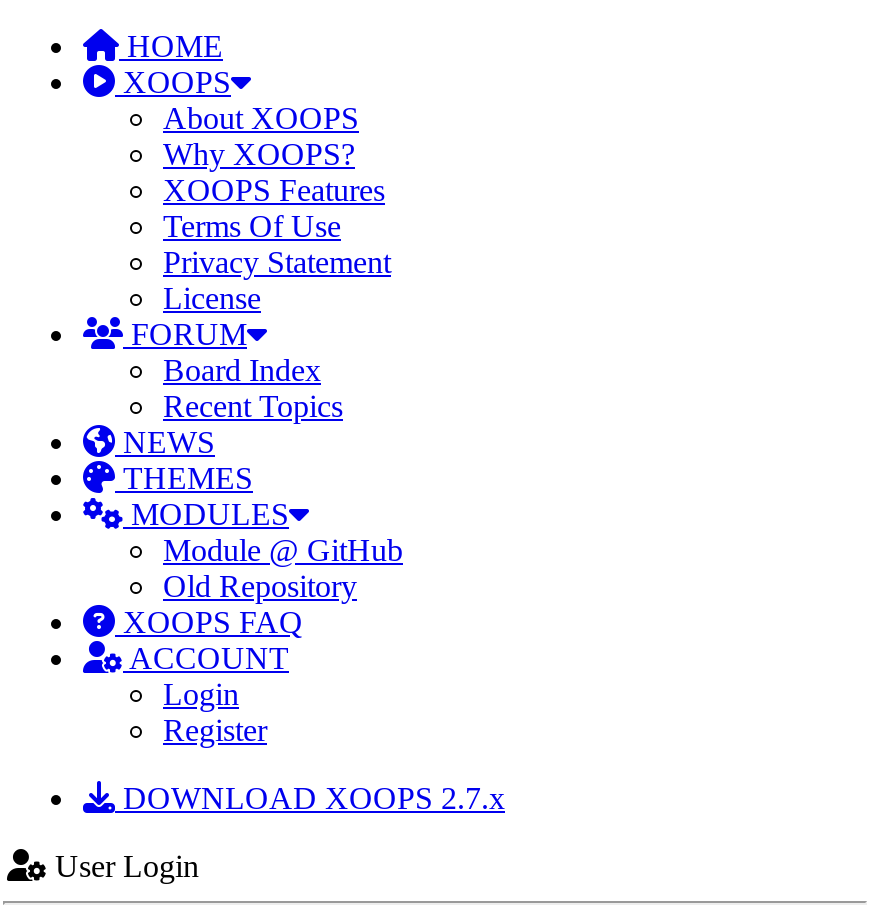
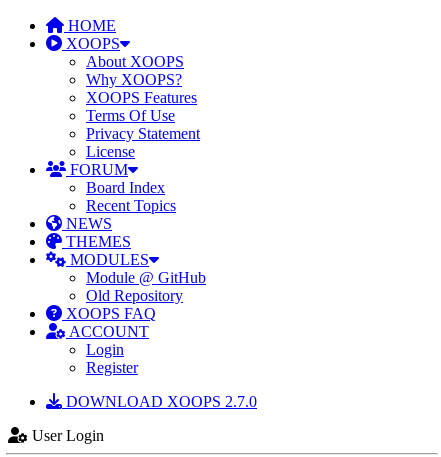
[115,781,505,815] DOWNLOAD XOOPS 2.7.x -> [62,393,257,410] DOWNLOAD XOOPS 2.7.0

